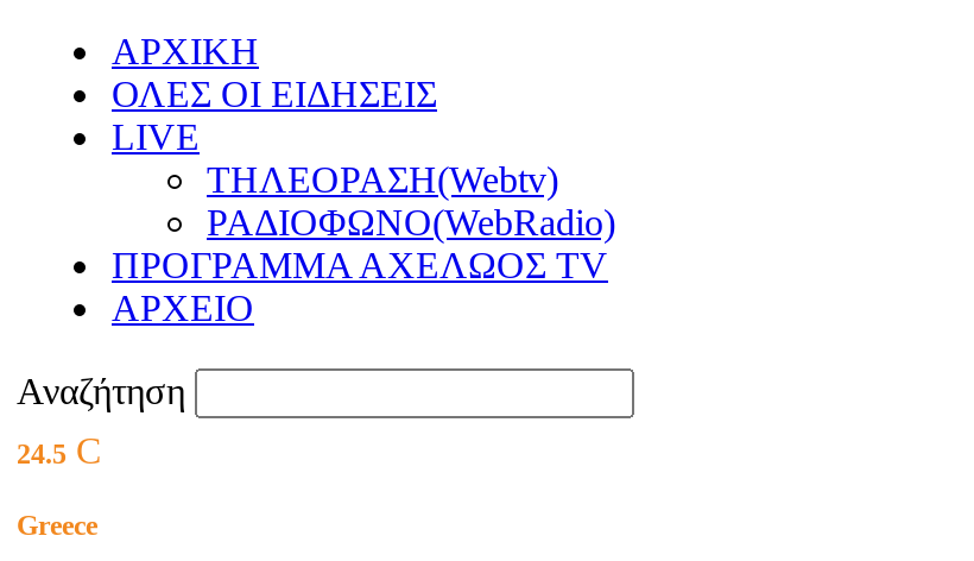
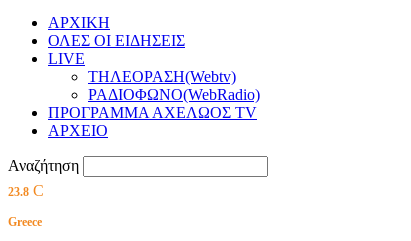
[17,430,102,471] 24.5 C -> [8,182,44,199] 23.8 C

